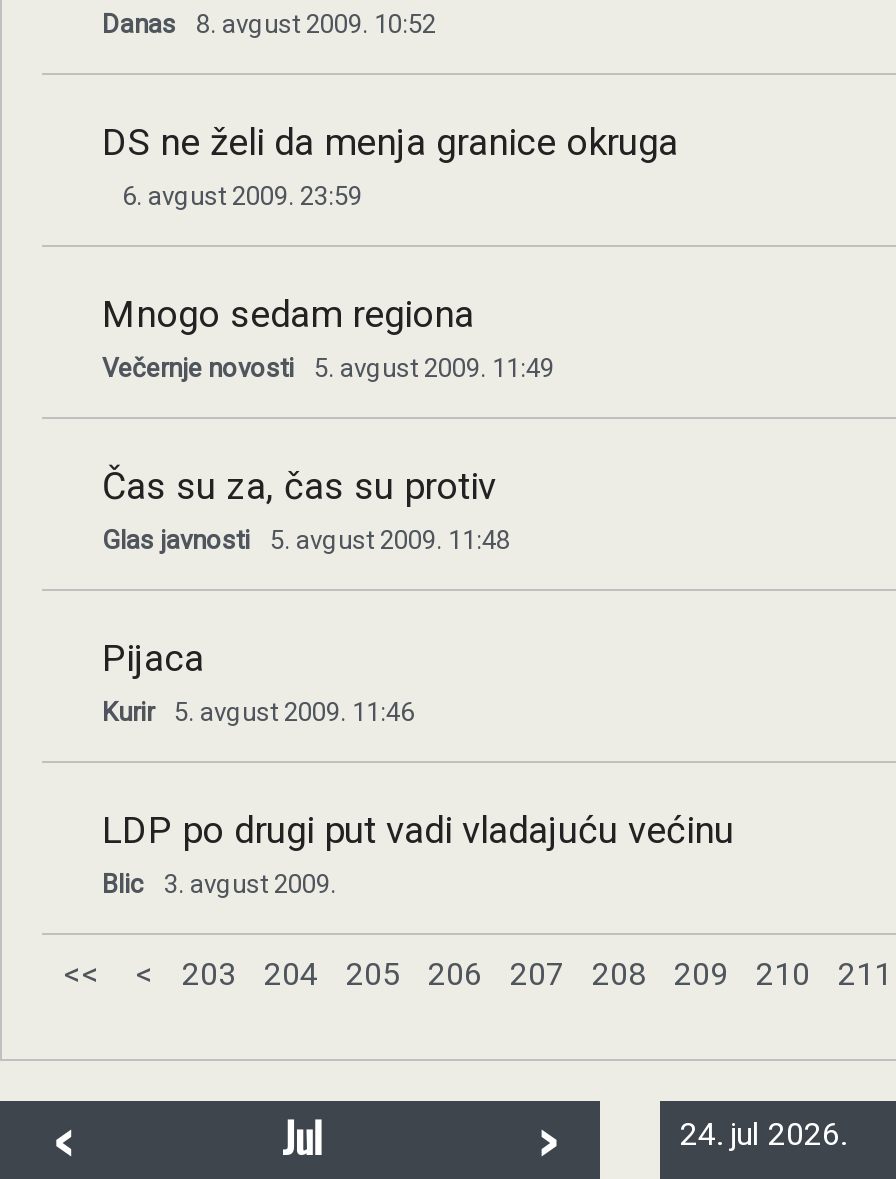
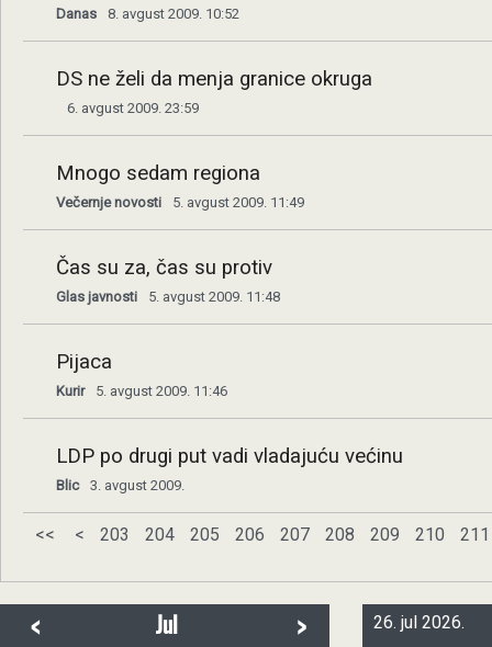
[680,1115,846,1153] 24. jul 2026. -> [373,612,465,633] 26. jul 2026.

